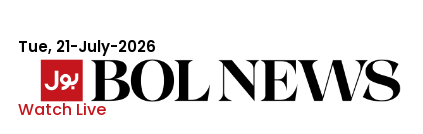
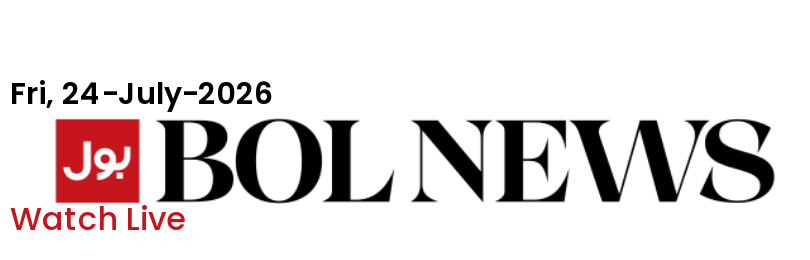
[18,36,156,57] Tue, 21-July-2026 -> [10,72,274,114] Fri, 24-July-2026

